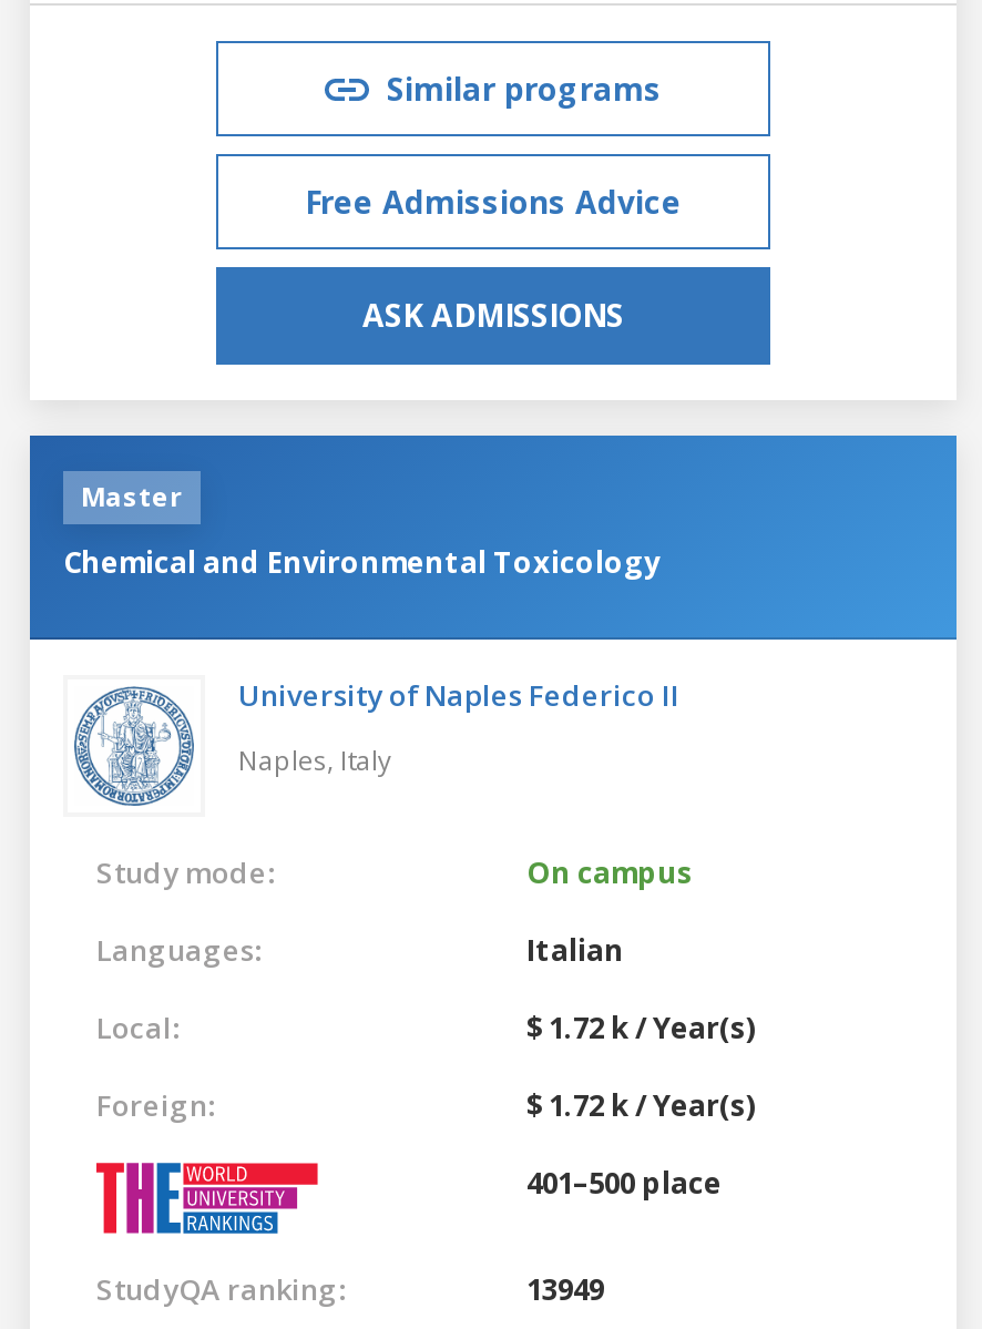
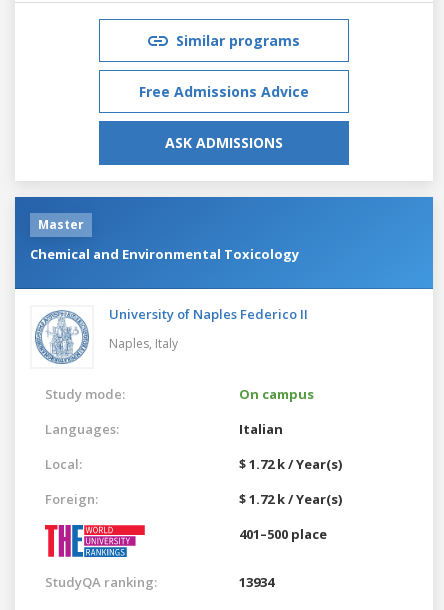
[526,1269,604,1309] 13949 -> [239,573,274,591] 13934

